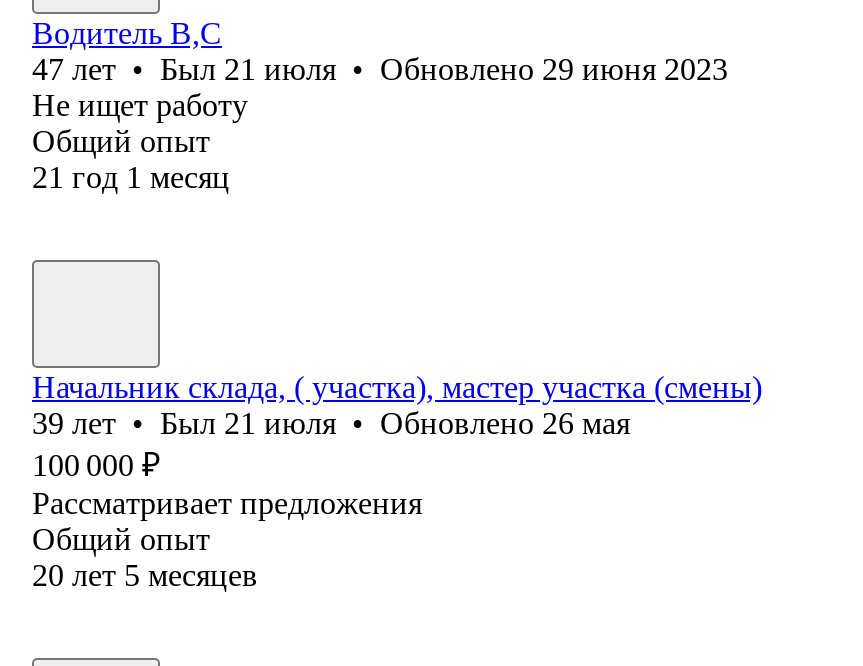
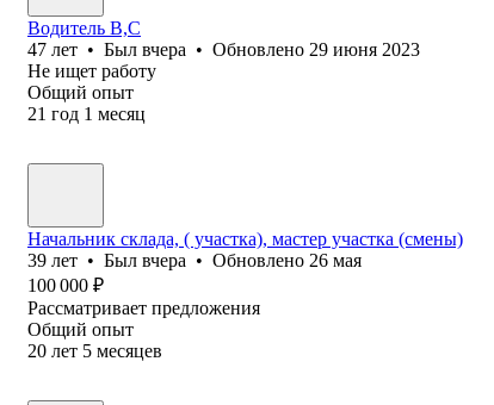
[32,52,728,86] 47 лет • Был 21 июля • Обновлено 29 июня 2023 -> [27,39,420,59] 47 лет • Был вчера • Обновлено 29 июня 2023
[32,406,630,440] 39 лет • Был 21 июля • Обновлено 26 мая -> [27,250,362,270] 39 лет • Был вчера • Обновлено 26 мая

